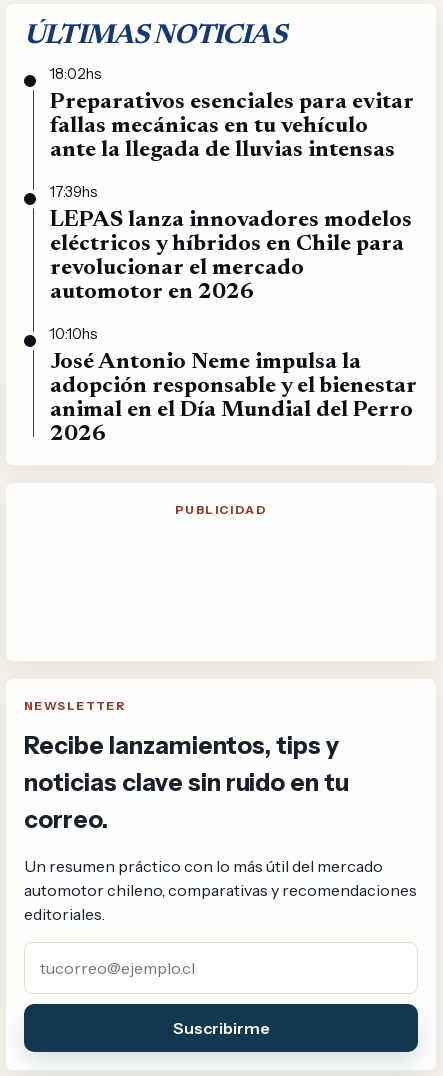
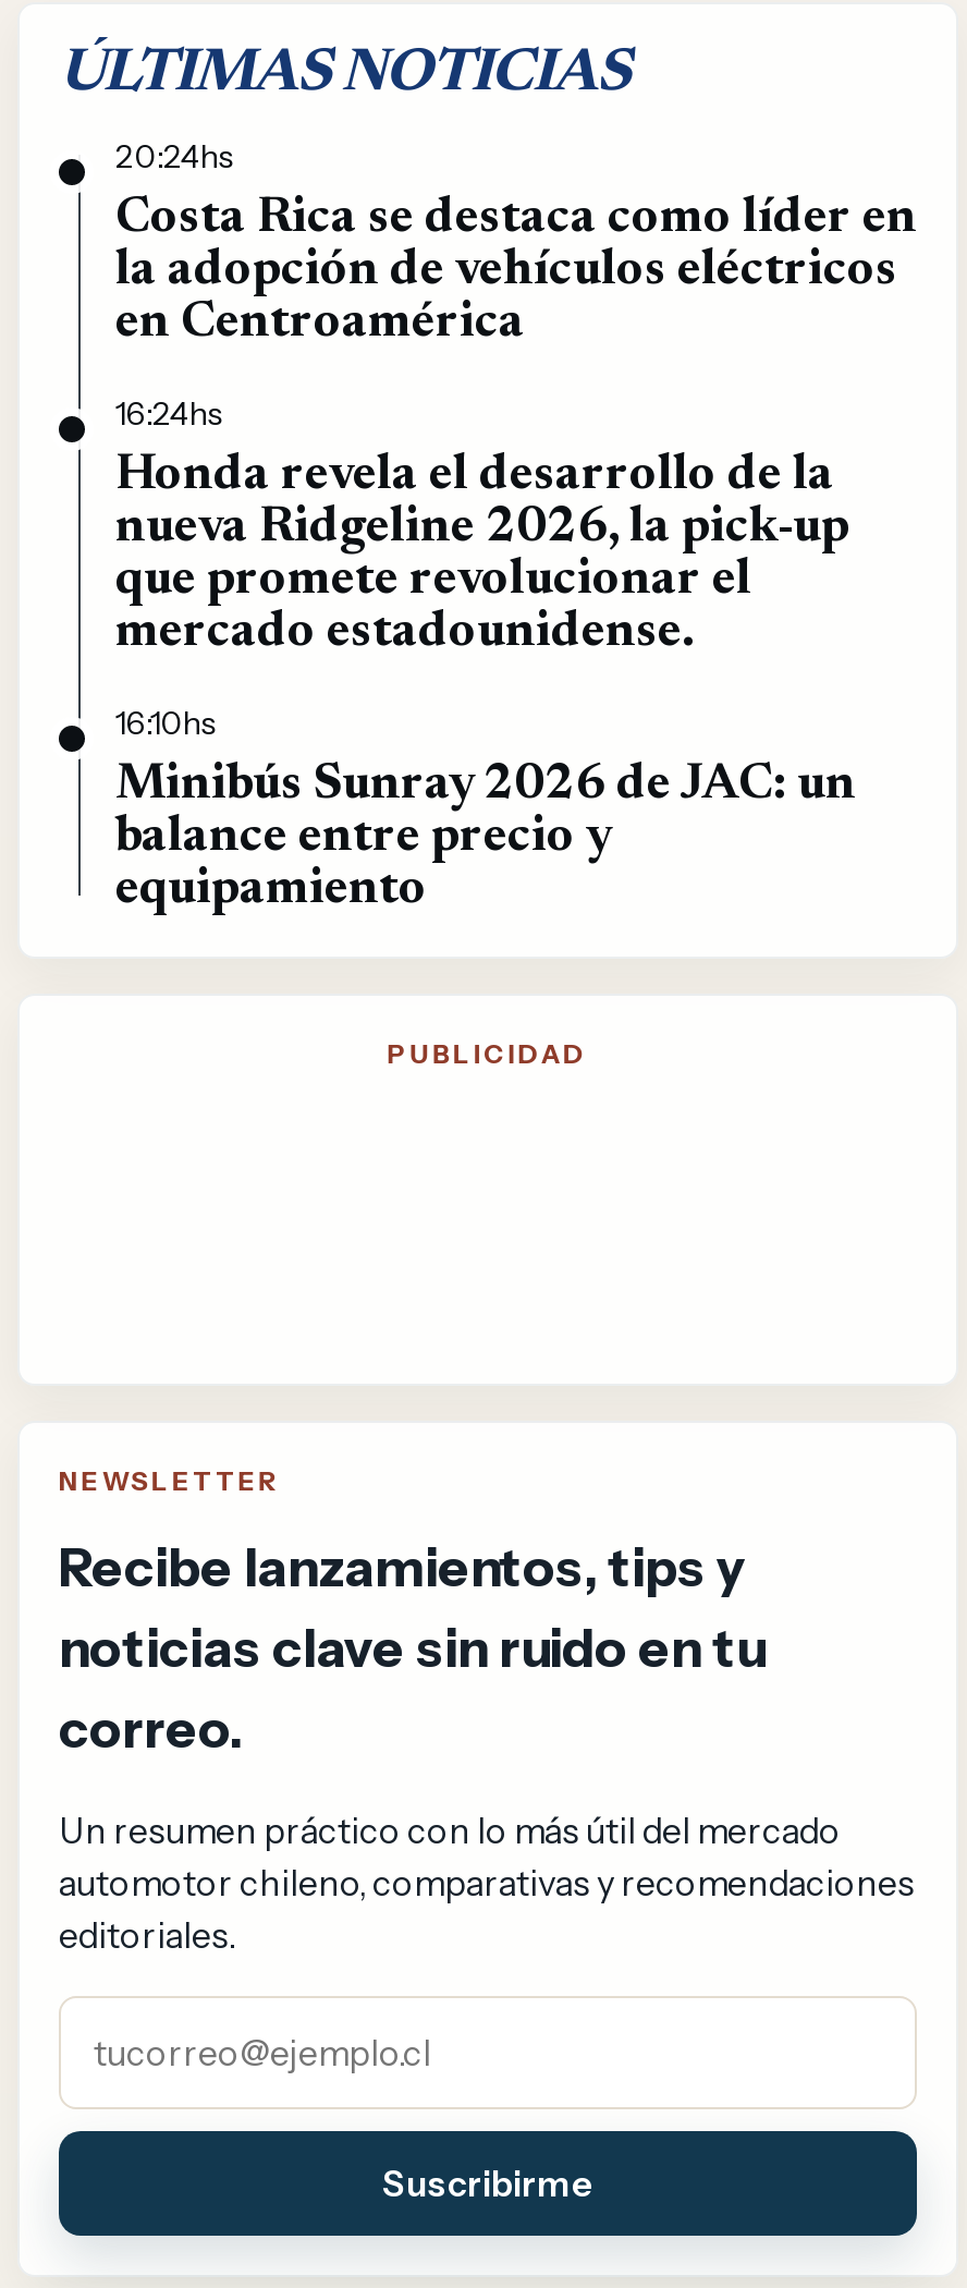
[50,65,414,162] 18:02hs | Preparativos esenciales para evitar | fallas mecánicas en tu vehículo | ante la llegada de lluvias intensas -> [115,137,917,348] 20:24hs | Costa Rica se destaca como líder en | la adopción de vehículos eléctricos | en Centroamérica
[50,183,412,304] 17:39hs | LEPAS lanza innovadores modelos | eléctricos y híbridos en Chile para | revolucionar el mercado | automotor en 2026 -> [115,394,849,657] 16:24hs | Honda revela el desarrollo de la | nueva Ridgeline 2026, la pick-up | que promete revolucionar el | mercado estadounidense.
[50,325,417,446] 10:10hs | José Antonio Neme impulsa la | adopción responsable y el bienestar | animal en el Día Mundial del Perro | 2026 -> [115,703,856,915] 16:10hs | Minibús Sunray 2026 de JAC: un | balance entre precio y | equipamiento

